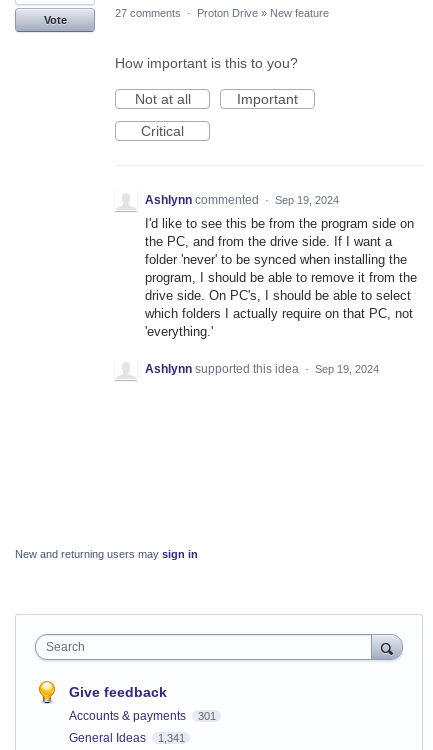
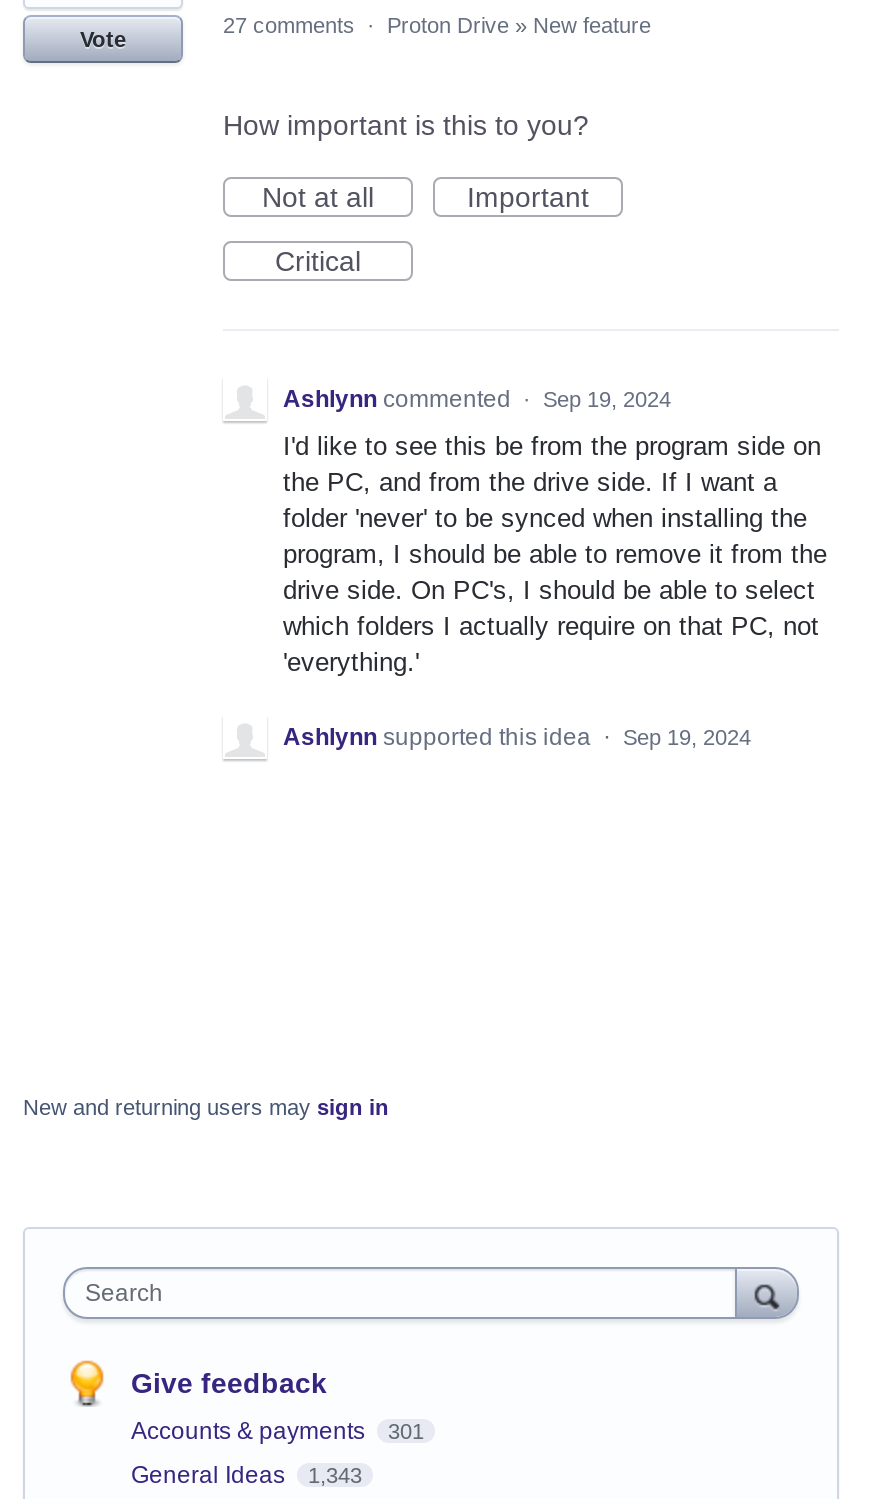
[69,731,184,745] General Ideas 1,341 -> [131,1462,362,1490] General Ideas 1,343

